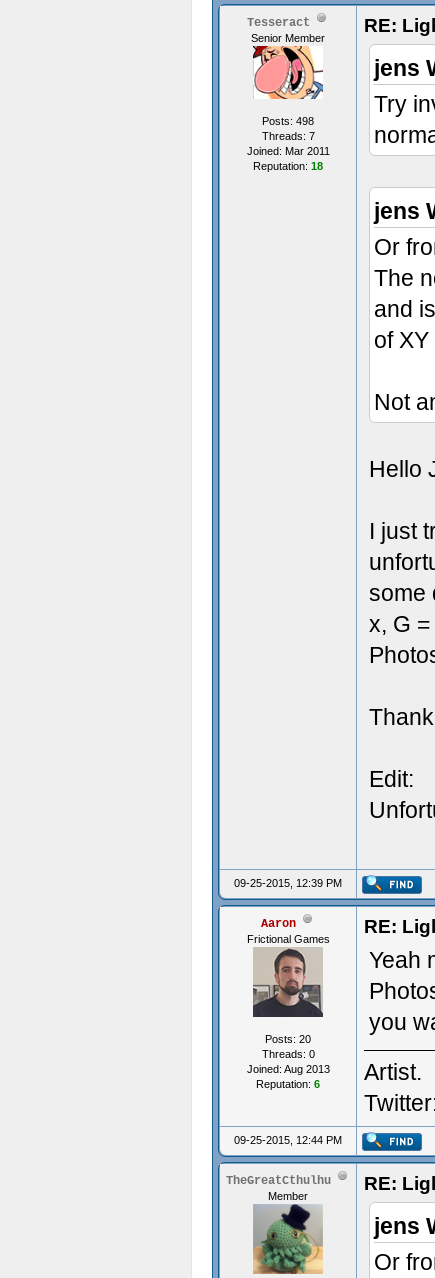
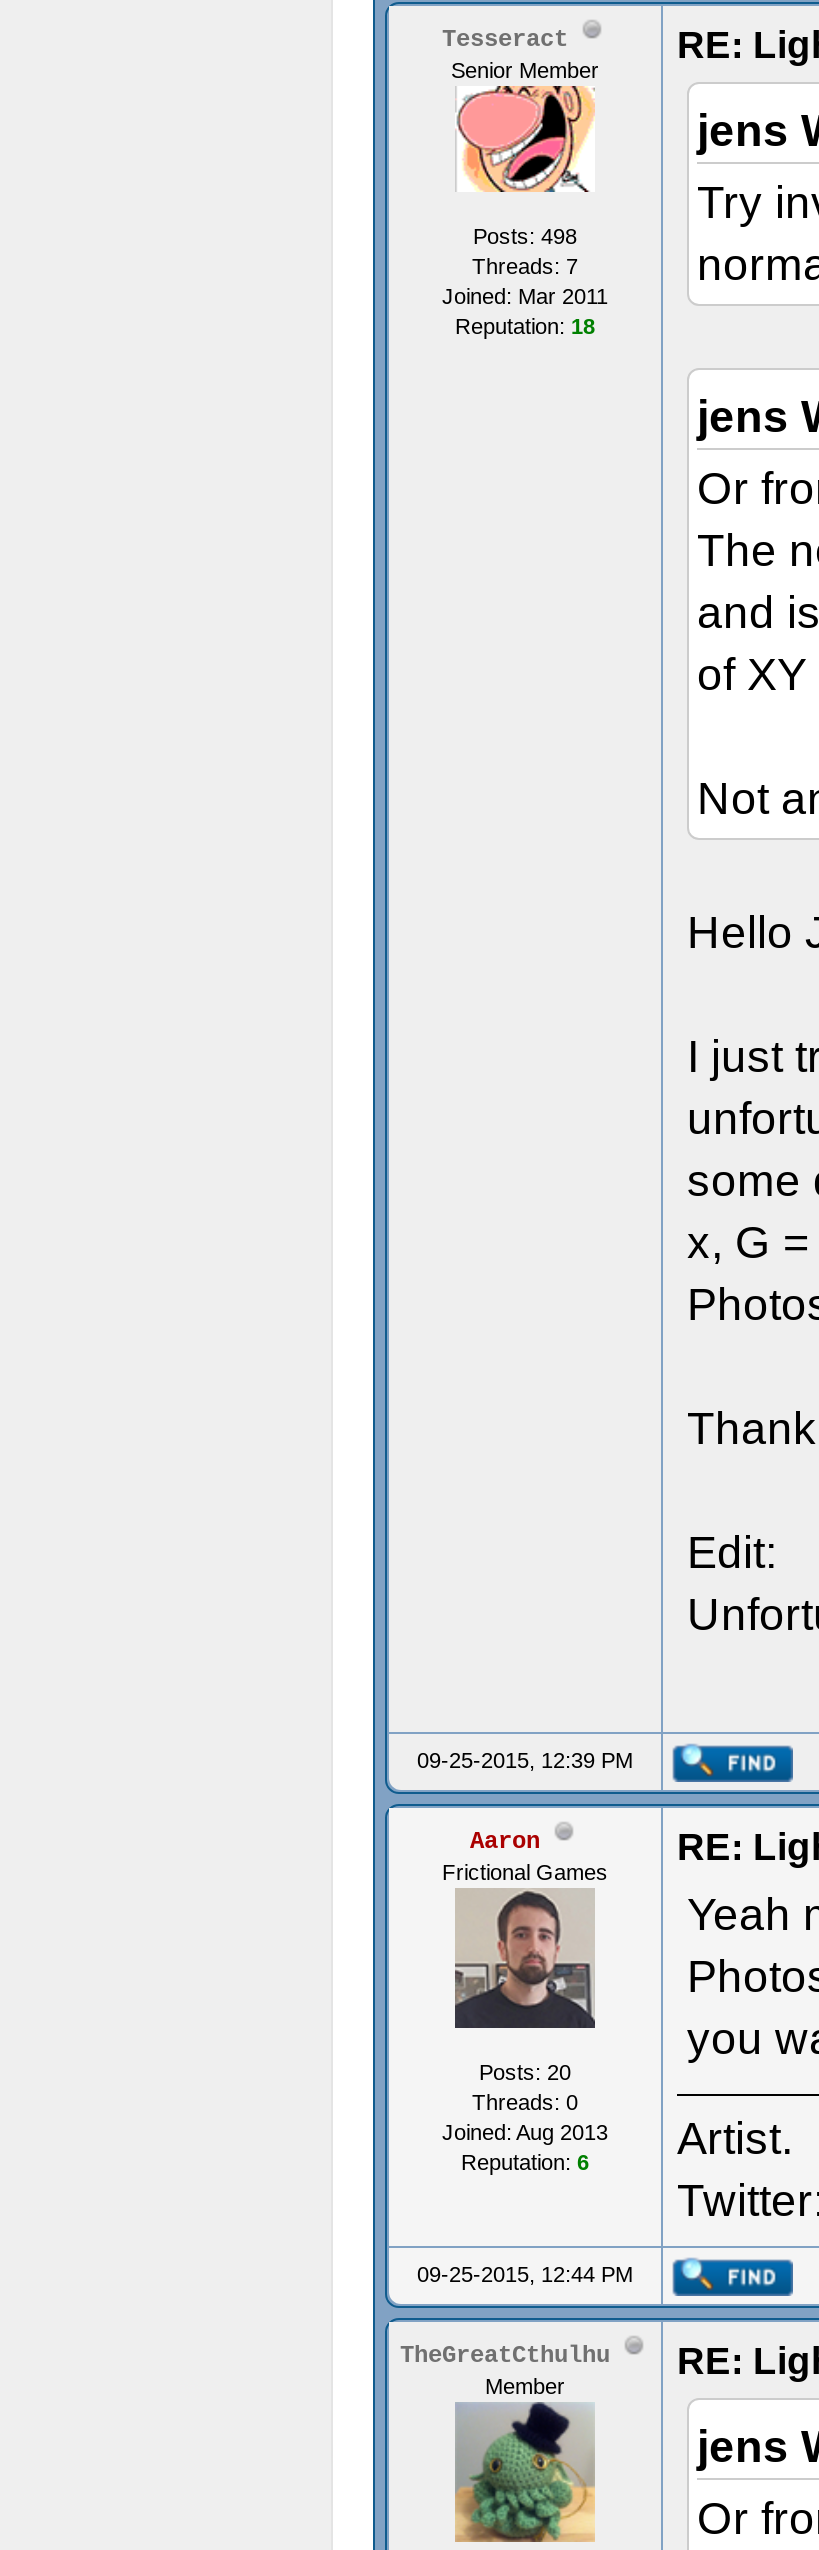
[252,47,324,100] [image] -> [455,88,597,194] [image]

